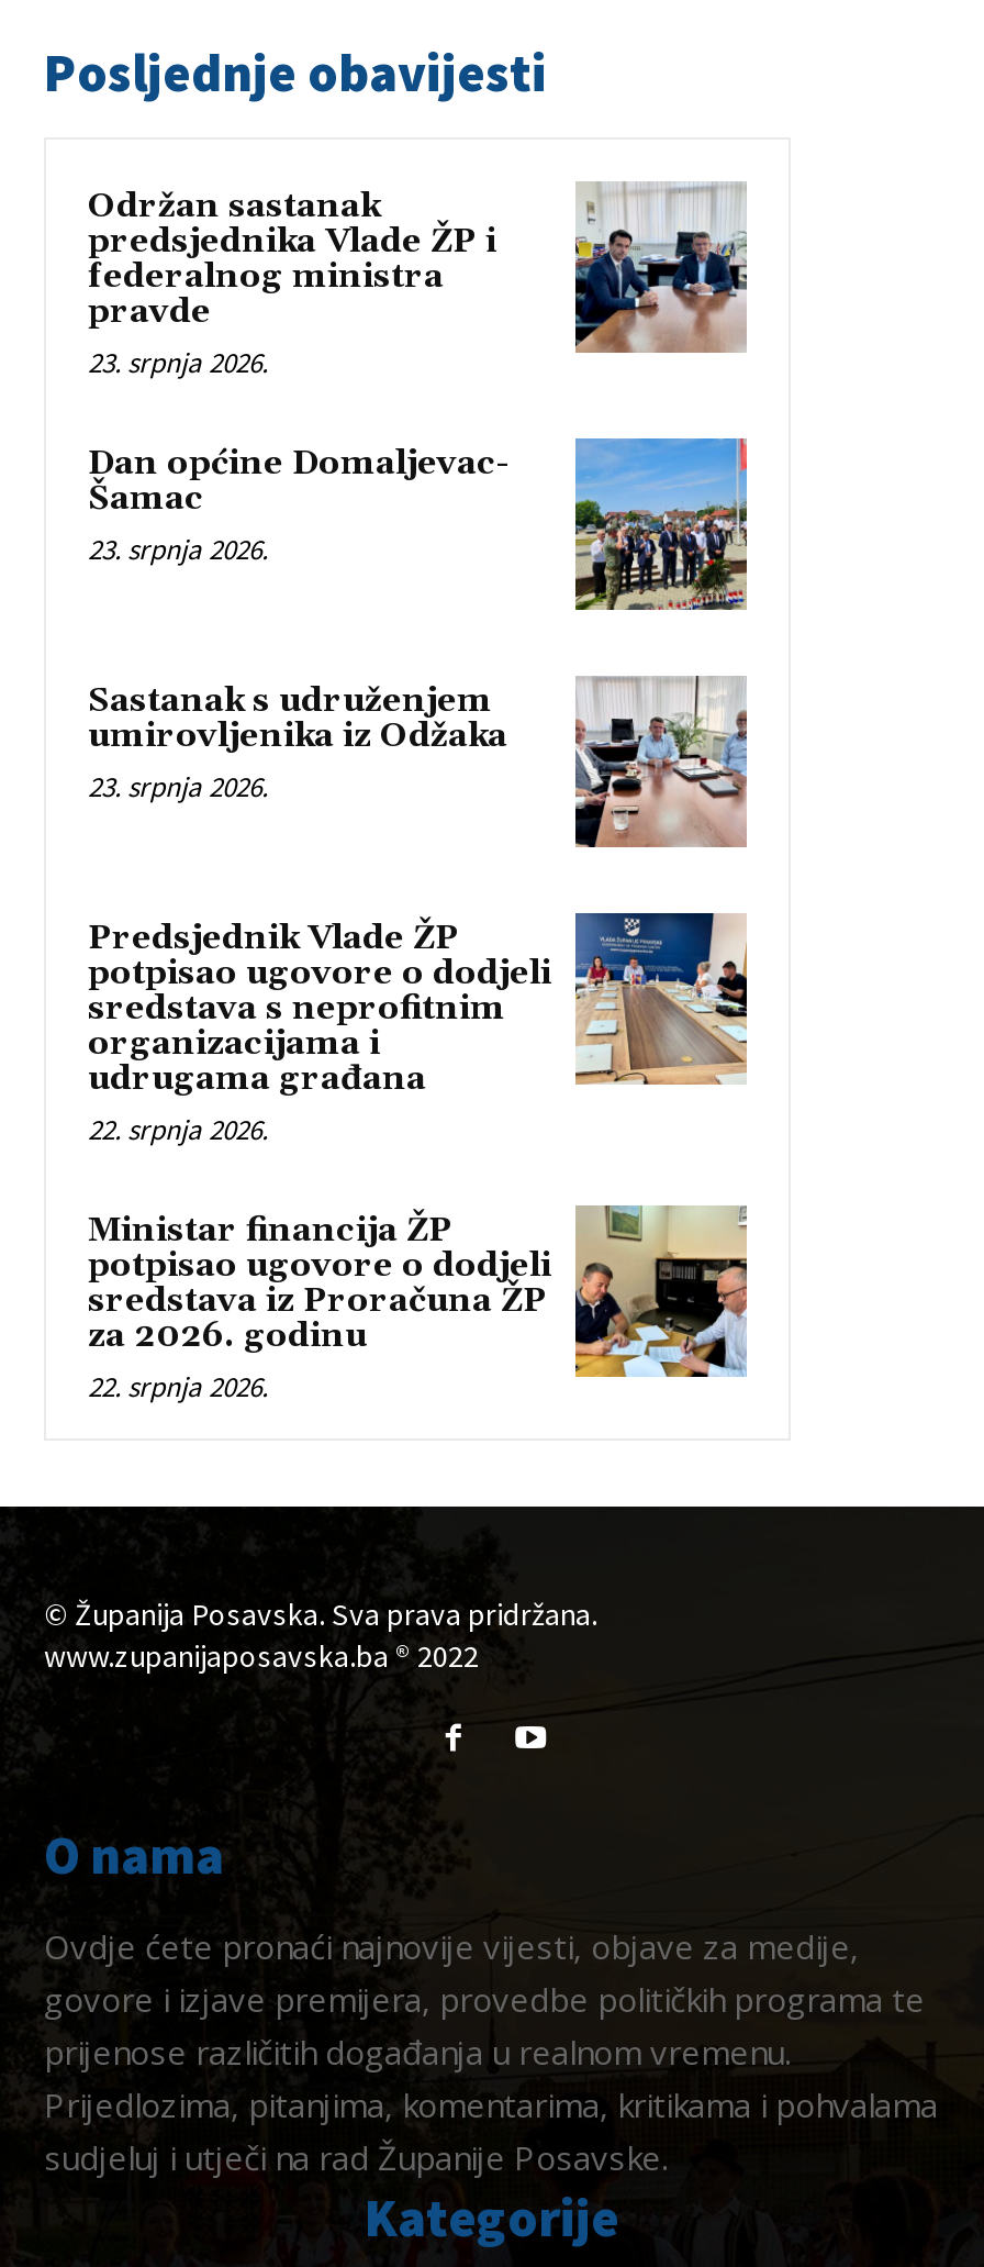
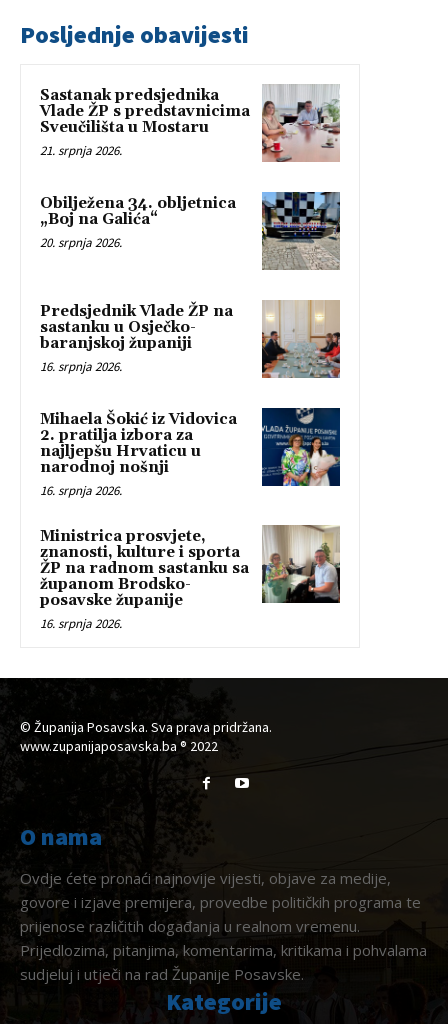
[88,185,745,381] [image] | Održan sastanak | predsjednika Vlade ŽP i | federalnog ministra | pravde | 23. srpnja 2026. -> [40,86,340,162] [image] | Sastanak predsjednika | Vlade ŽP s predstavnicima | Sveučilišta u Mostaru | 21. srpnja 2026.
[88,436,749,610] [image] | Dan općine Domaljevac- | Šamac | 23. srpnja 2026. -> [40,191,341,270] [image] | Obilježena 34. obljetnica | „Boj na Galića“ | 20. srpnja 2026.
[88,678,747,849] [image] | Sastanak s udruženjem | umirovljenika iz Odžaka | 23. srpnja 2026. -> [40,300,340,378] [image] | Predsjednik Vlade ŽP na | sastanku u Osječko- | baranjskoj županiji | 16. srpnja 2026.
[88,913,749,1148] [image] | Predsjednik Vlade ŽP | potpisao ugovore o dodjeli | sredstava s neprofitnim | organizacijama i | udrugama građana | 22. srpnja 2026. -> [40,407,341,499] [image] | Mihaela Šokić iz Vidovica | 2. pratilja izbora za | najljepšu Hrvaticu u | narodnoj nošnji | 16. srpnja 2026.
[88,1170,749,1405] [image] | Ministar financija ŽP | potpisao ugovore o dodjeli | sredstava iz Proračuna ŽP | za 2026. godinu | 22. srpnja 2026. -> [40,524,341,632] [image] | Ministrica prosvjete, | znanosti, kulture i sporta | ŽP na radnom sastanku sa | županom Brodsko- | posavske županije | 16. srpnja 2026.

